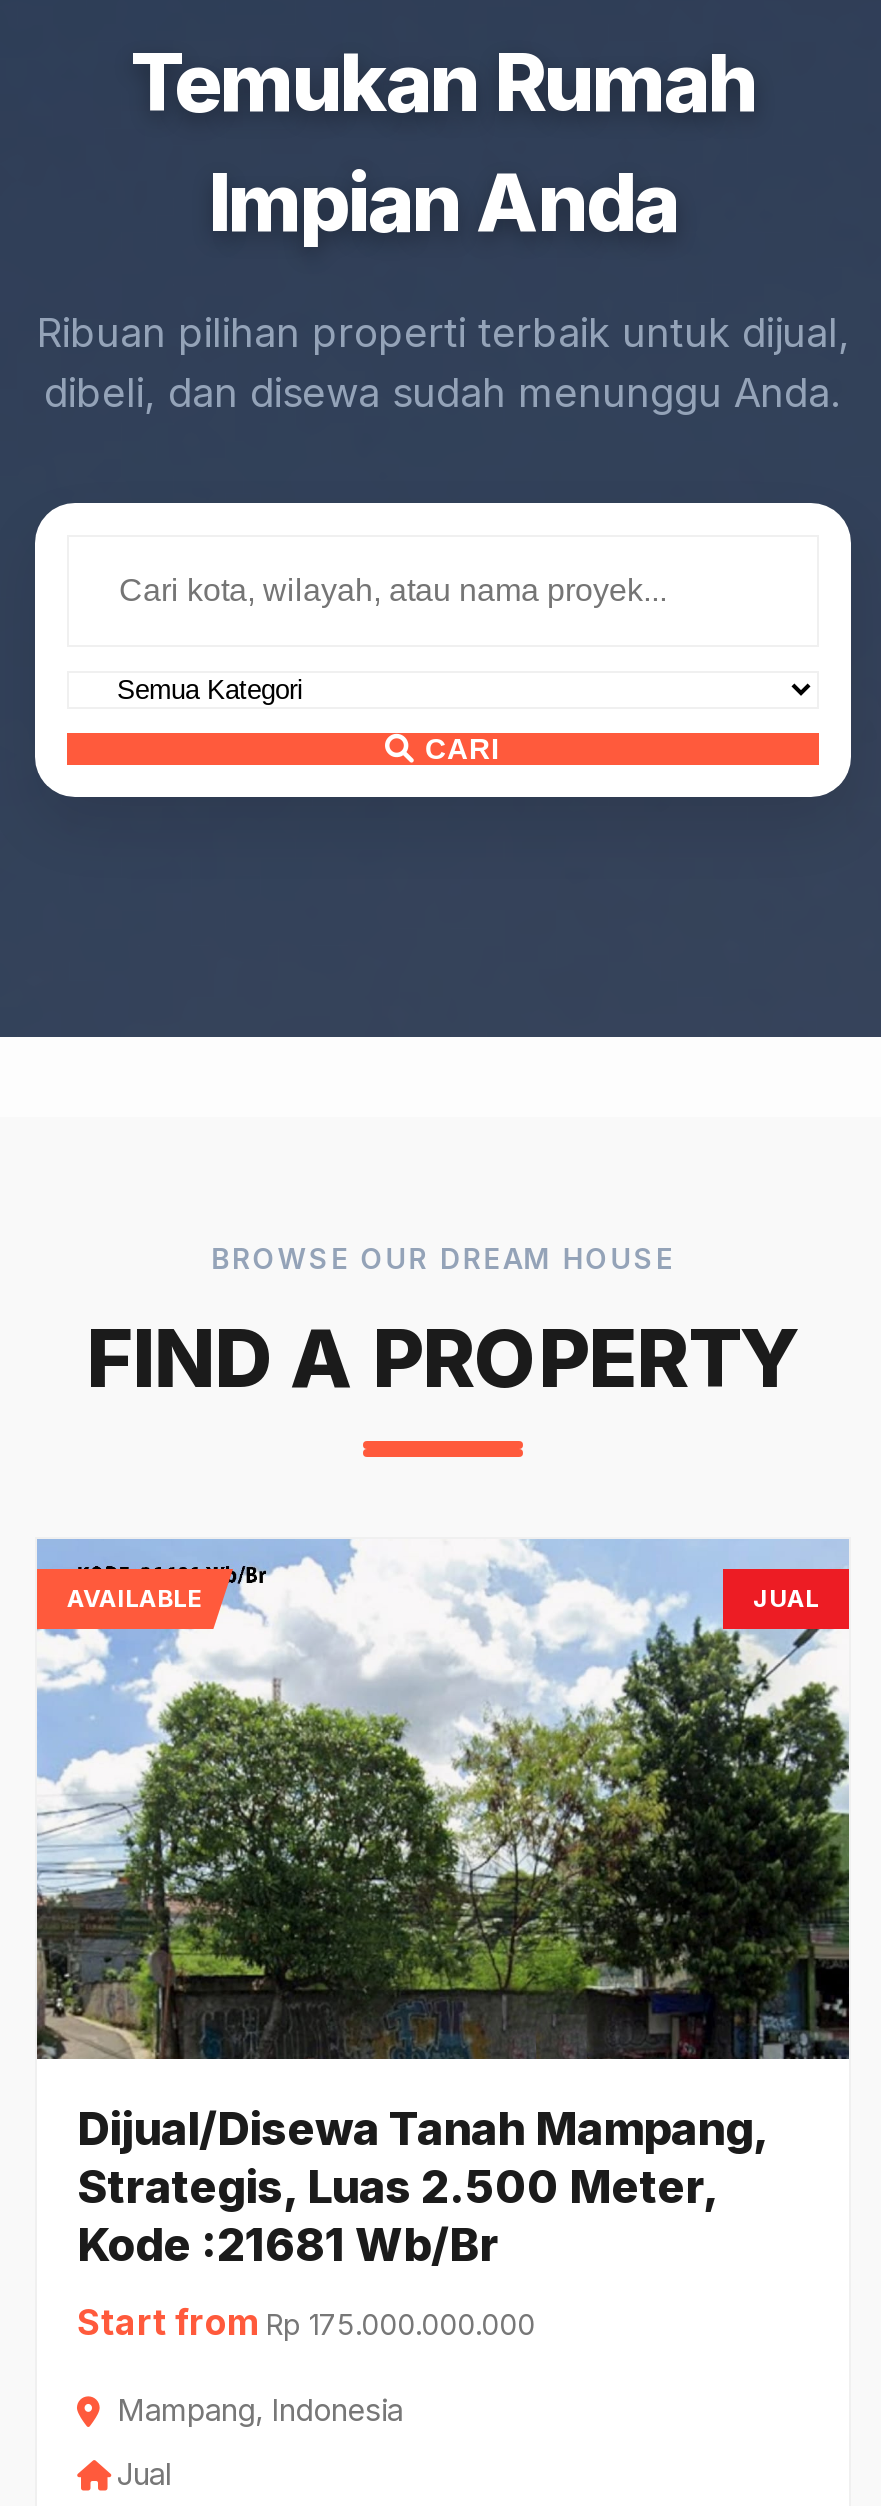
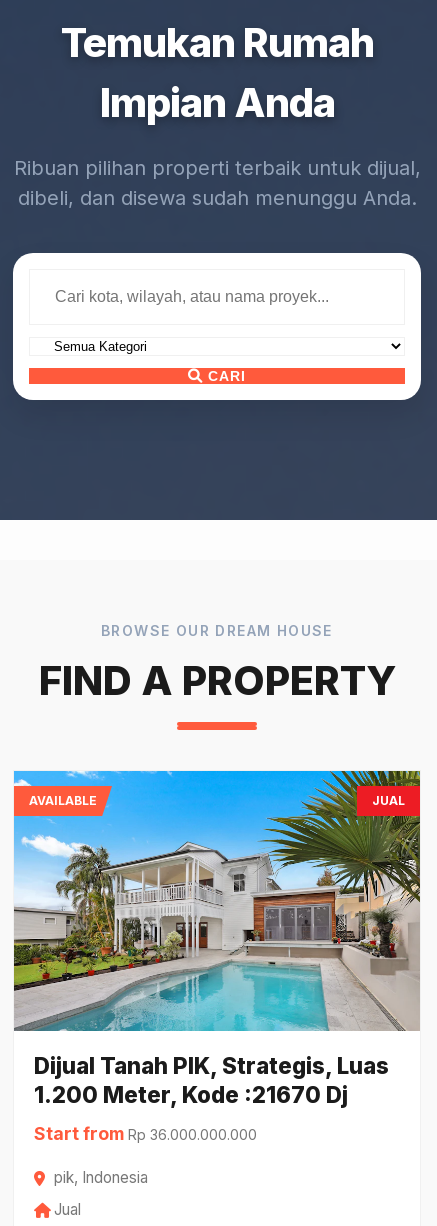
[37,1539,849,2271] [image] | Dijual/Disewa Tanah Mampang, | Strategis, Luas 2.500 Meter, | Kode :21681 Wb/Br -> [14,770,421,1108] [image] | Dijual Tanah PIK, Strategis, Luas | 1.200 Meter, Kode :21670 Dj
[77,2301,535,2343] Start from Rp 175.000.000.000 -> [34,1123,257,1144] Start from Rp 36.000.000.000
[117,2391,403,2429] Mampang, Indonesia -> [54,1168,148,1187] pik, Indonesia

